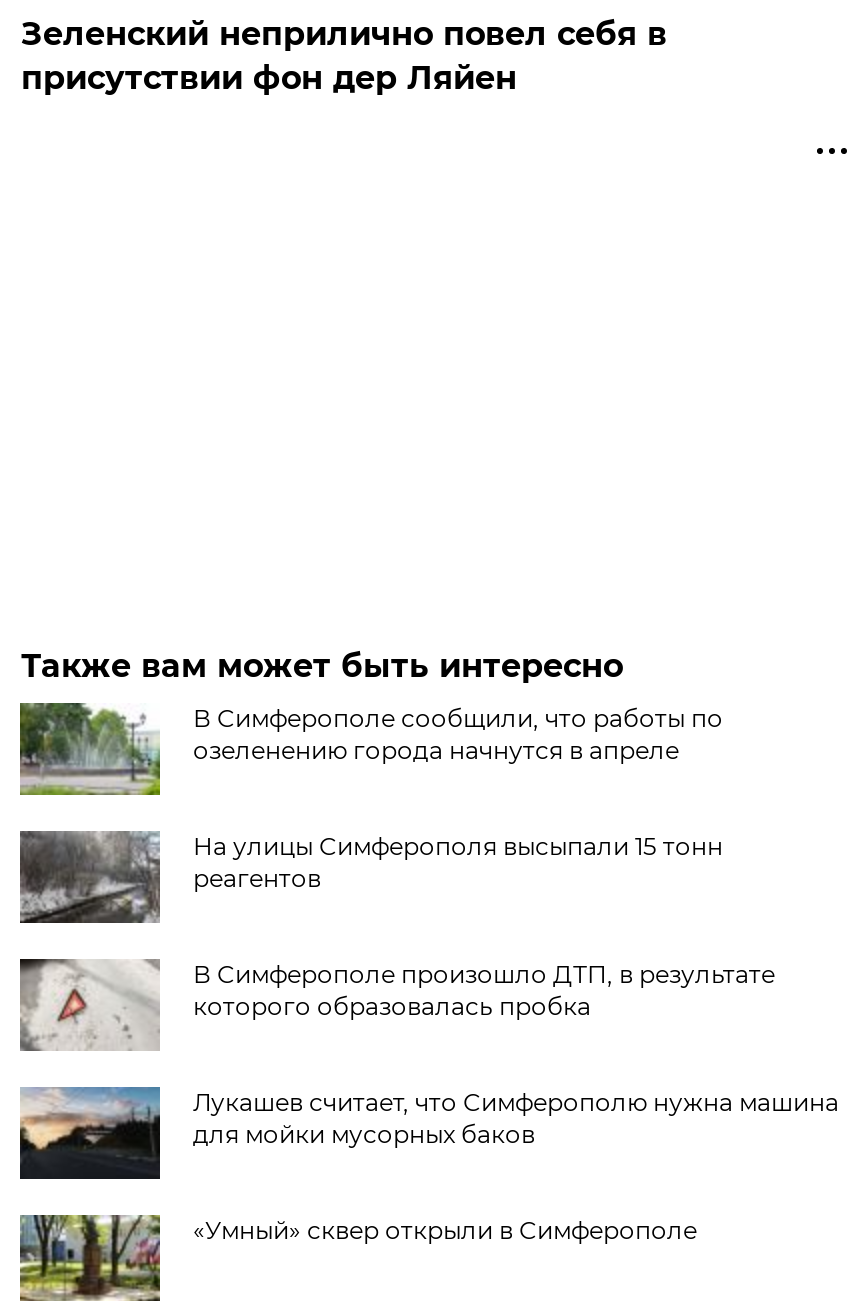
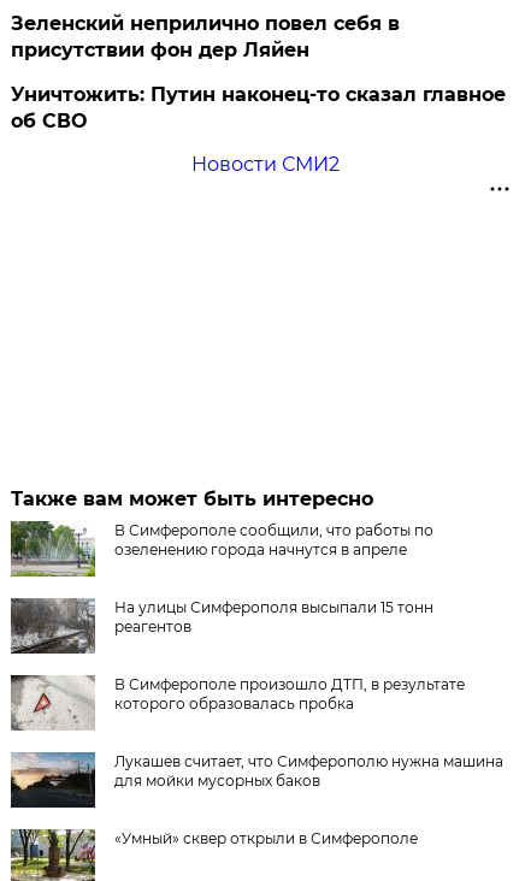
none -> [11,83,506,176] Уничтожить: Путин наконец-то сказал главное | об СВО | Новости СМИ2

